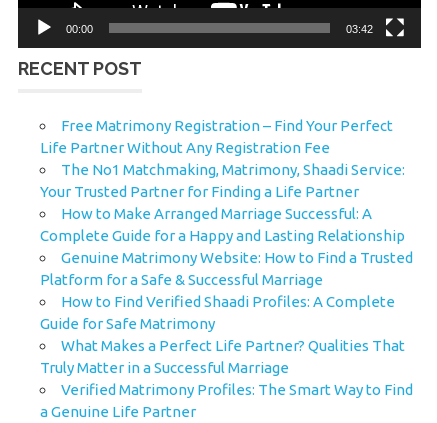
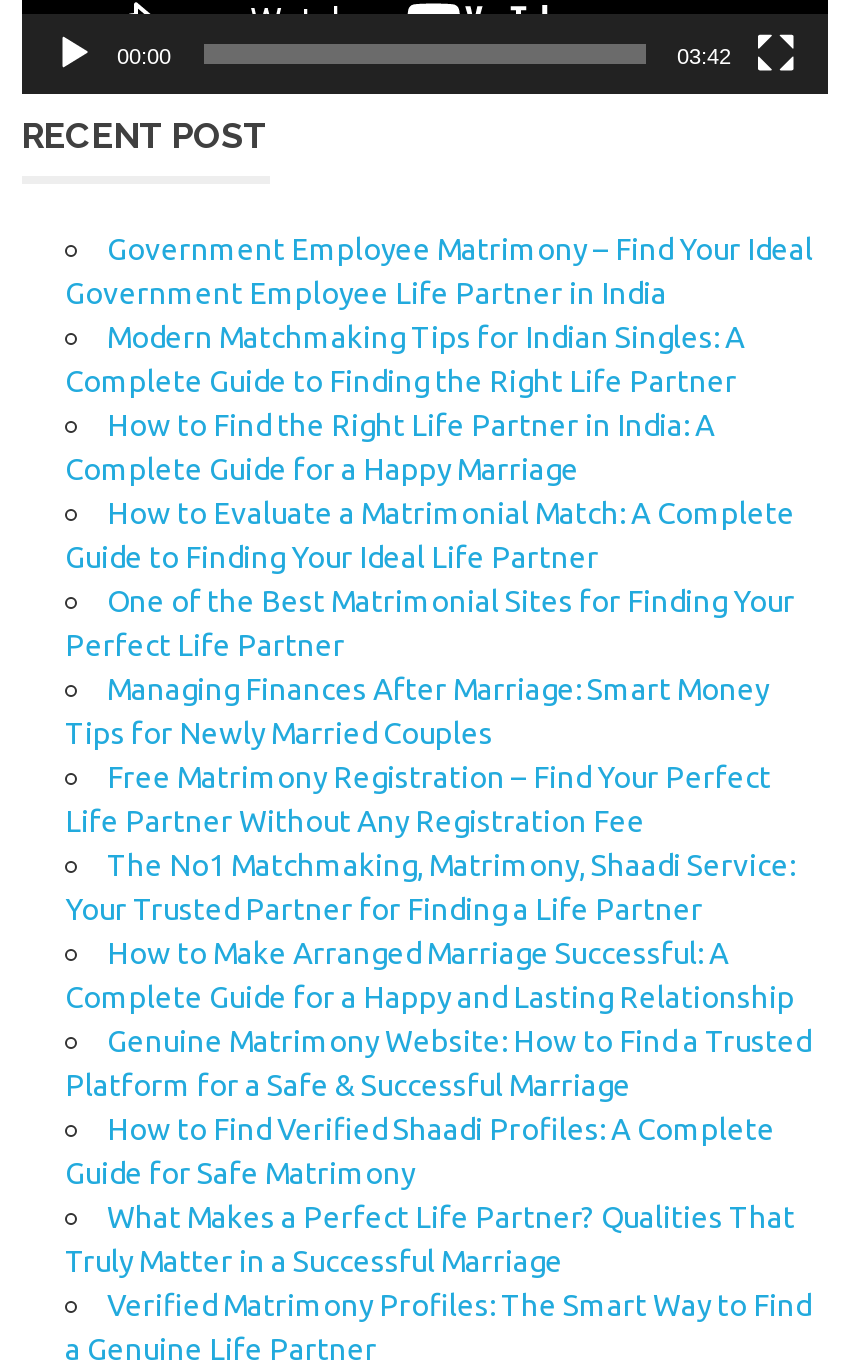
none -> [65,233,813,751] Government Employee Matrimony – Find Your Ideal | Government Employee Life Partner in India | Modern Matchmaking Tips for Indian Singles: A | Complete Guide to Finding the Right Life Partner | How to Find the Right Life Partner in India: A | Complete Guide for a Happy Marriage | How to Evaluate a Matrimonial Match: A Complete | Guide to Finding Your Ideal Life Partner | One of the Best Matrimonial Sites for Finding Your | Perfect Life Partner | Managing Finances After Marriage: Smart Money | Tips for Newly Married Couples

